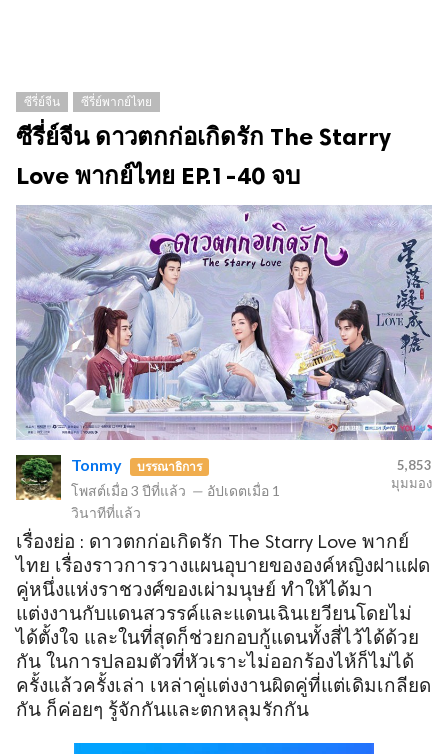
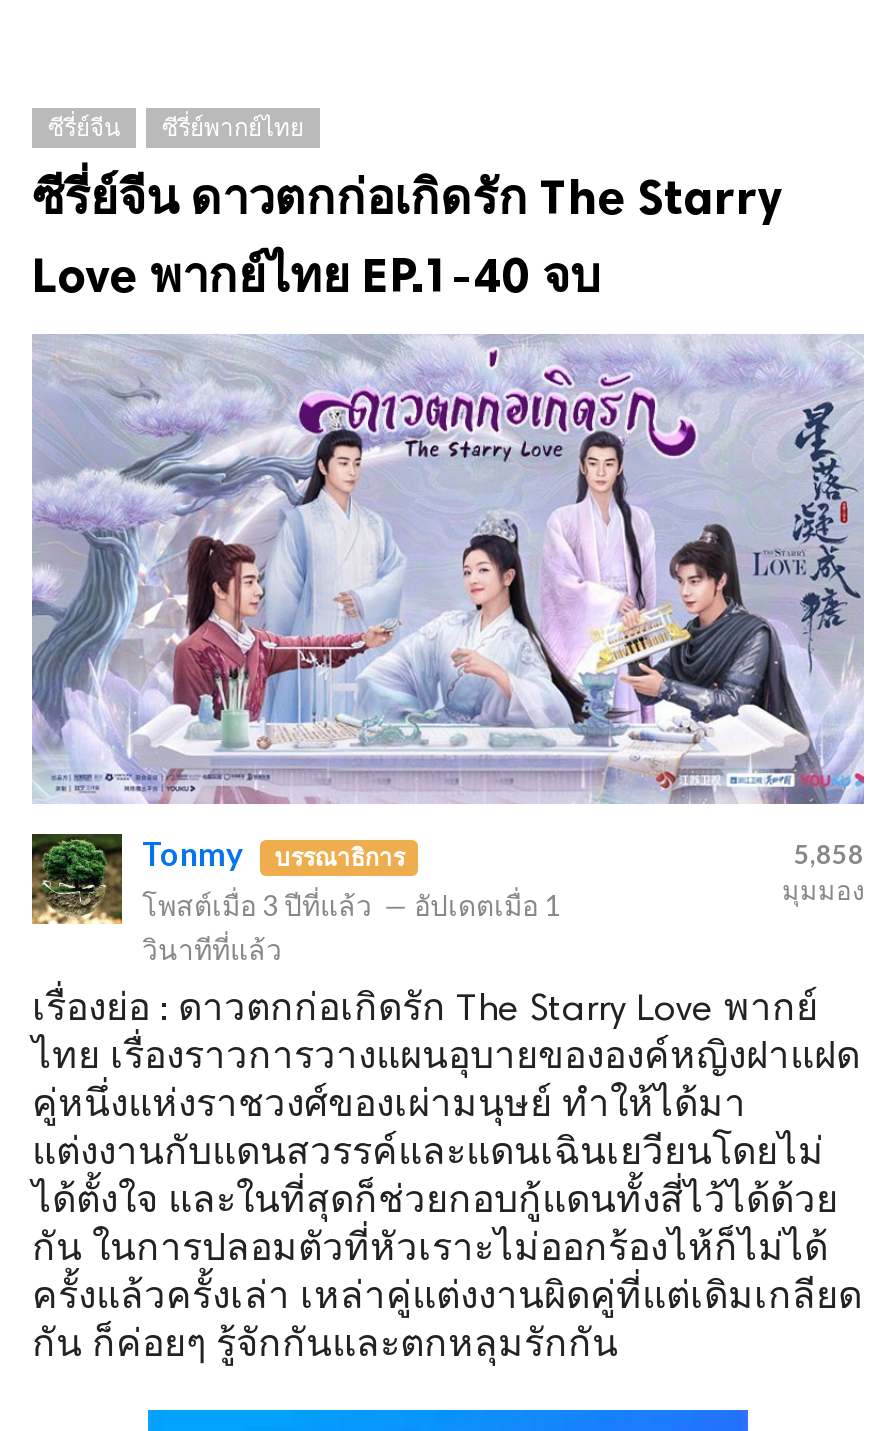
[397,457,432,473] 5,853 -> [794,837,864,869] 5,858

